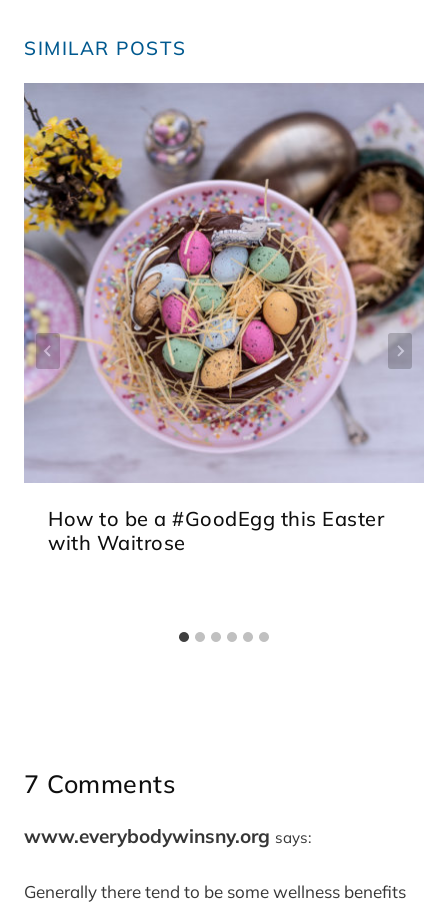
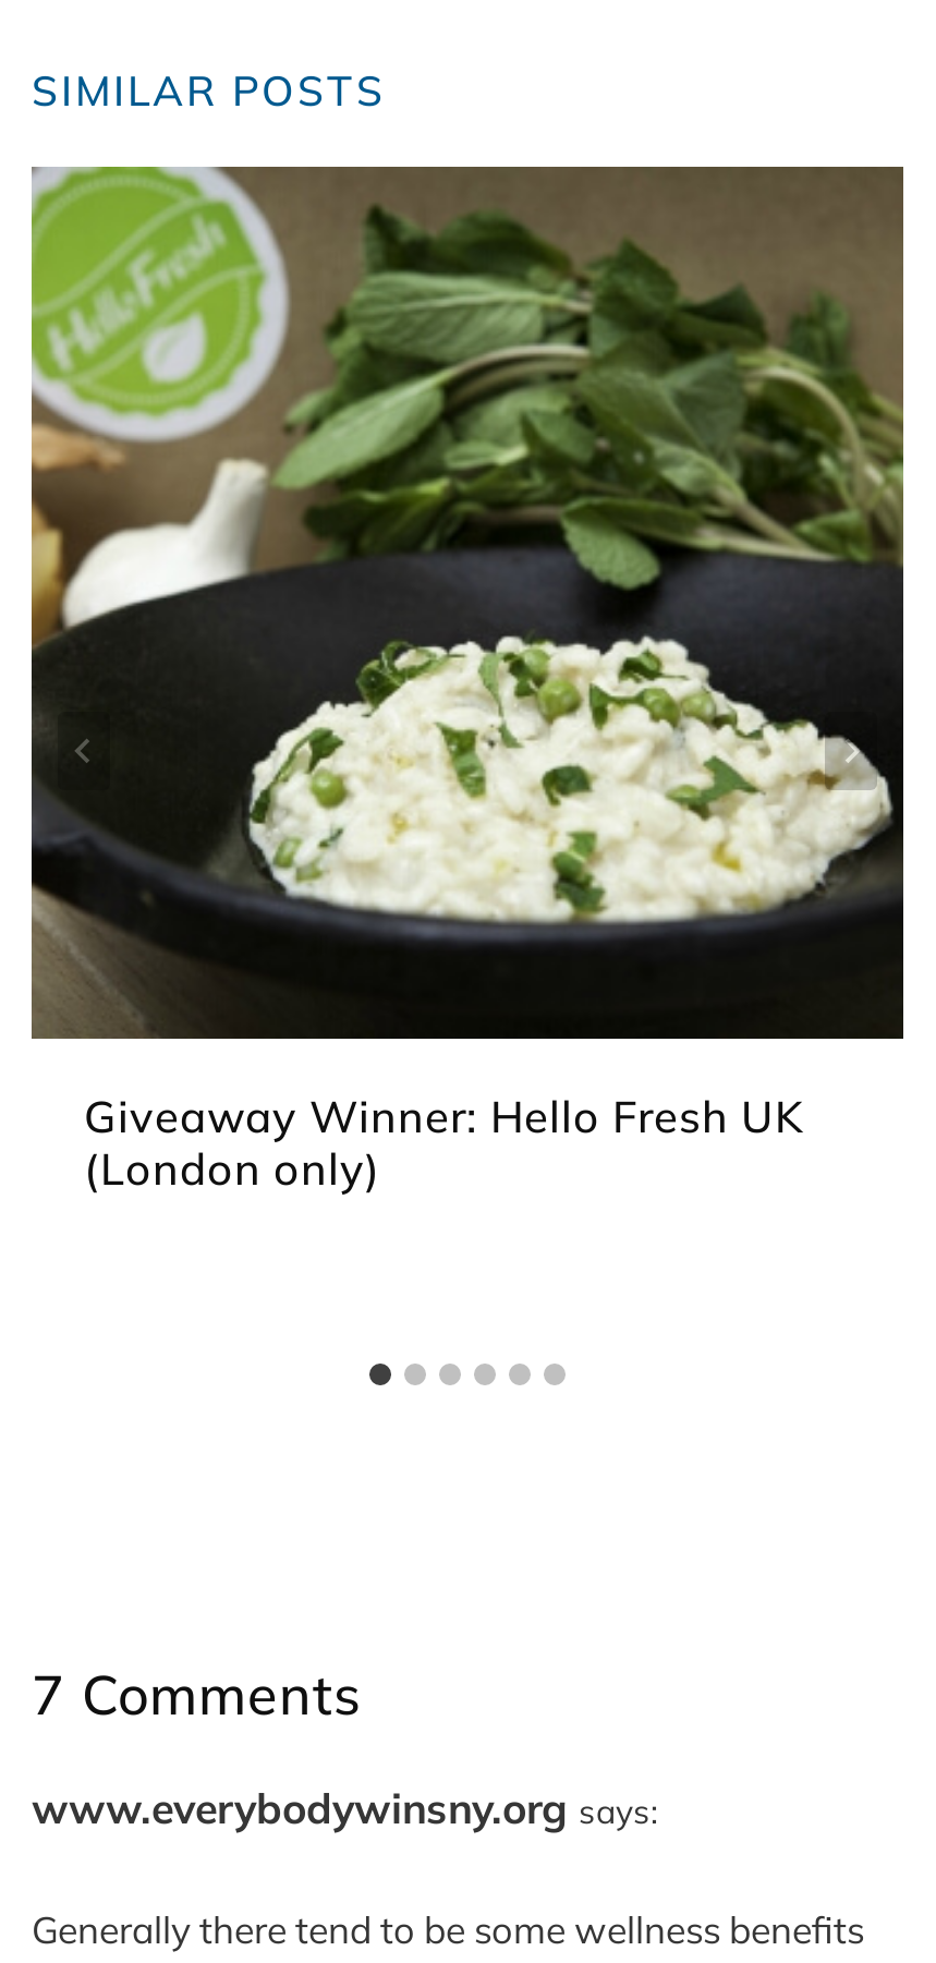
[23,83,425,555] [image] | How to be a #GoodEgg this Easter | with Waitrose -> [29,165,905,1195] [image] | Giveaway Winner: Hello Fresh UK | (London only)

